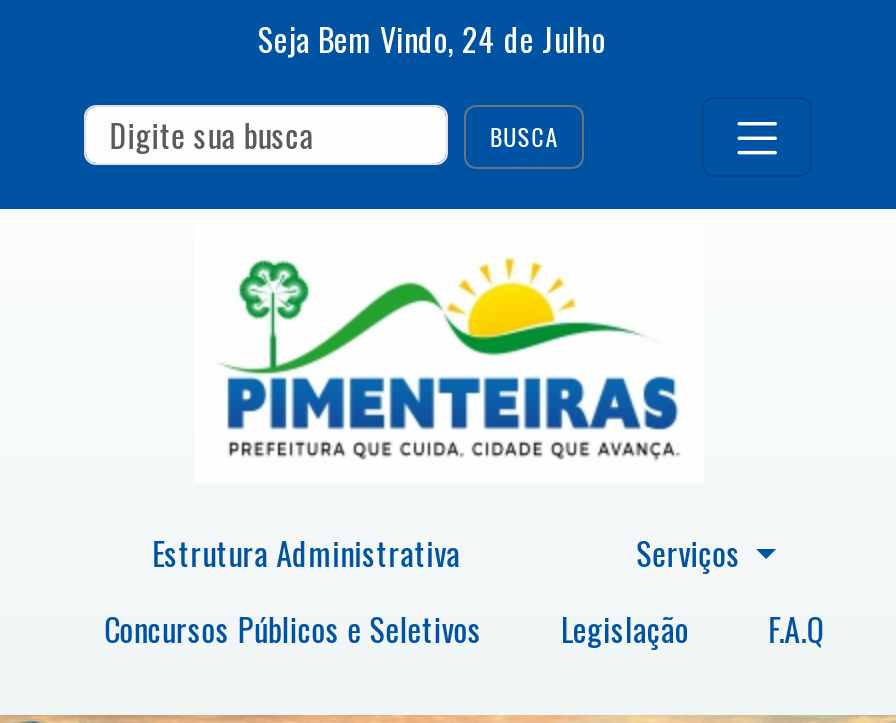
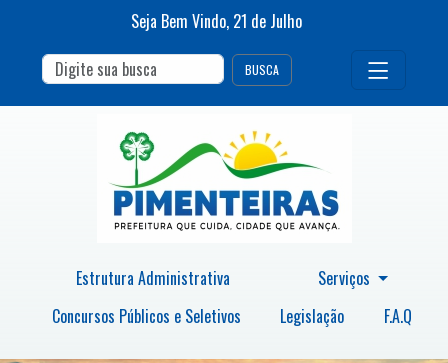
[258,15,606,63] Seja Bem Vindo, 24 de Julho -> [130,9,301,33] Seja Bem Vindo, 21 de Julho

